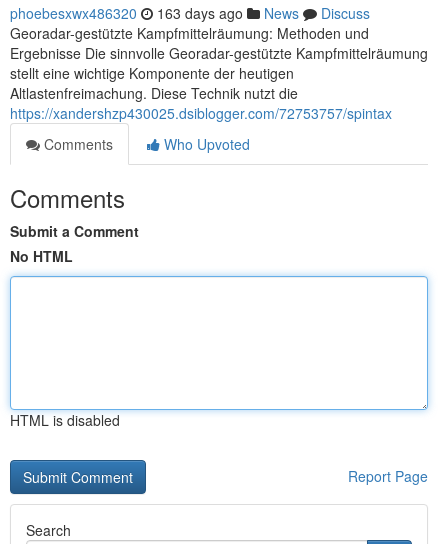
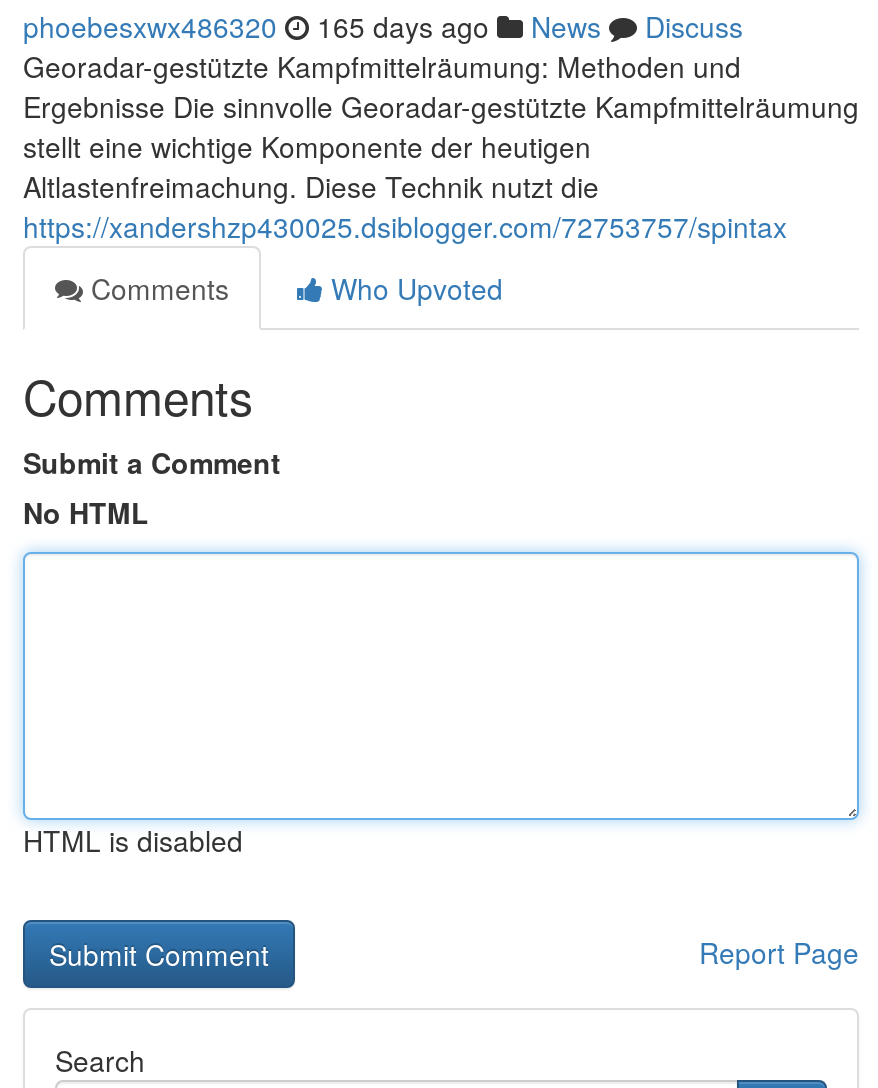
[10,3,370,23] phoebesxwx486320 163 days ago News Discuss -> [23,6,743,46] phoebesxwx486320 165 days ago News Discuss

